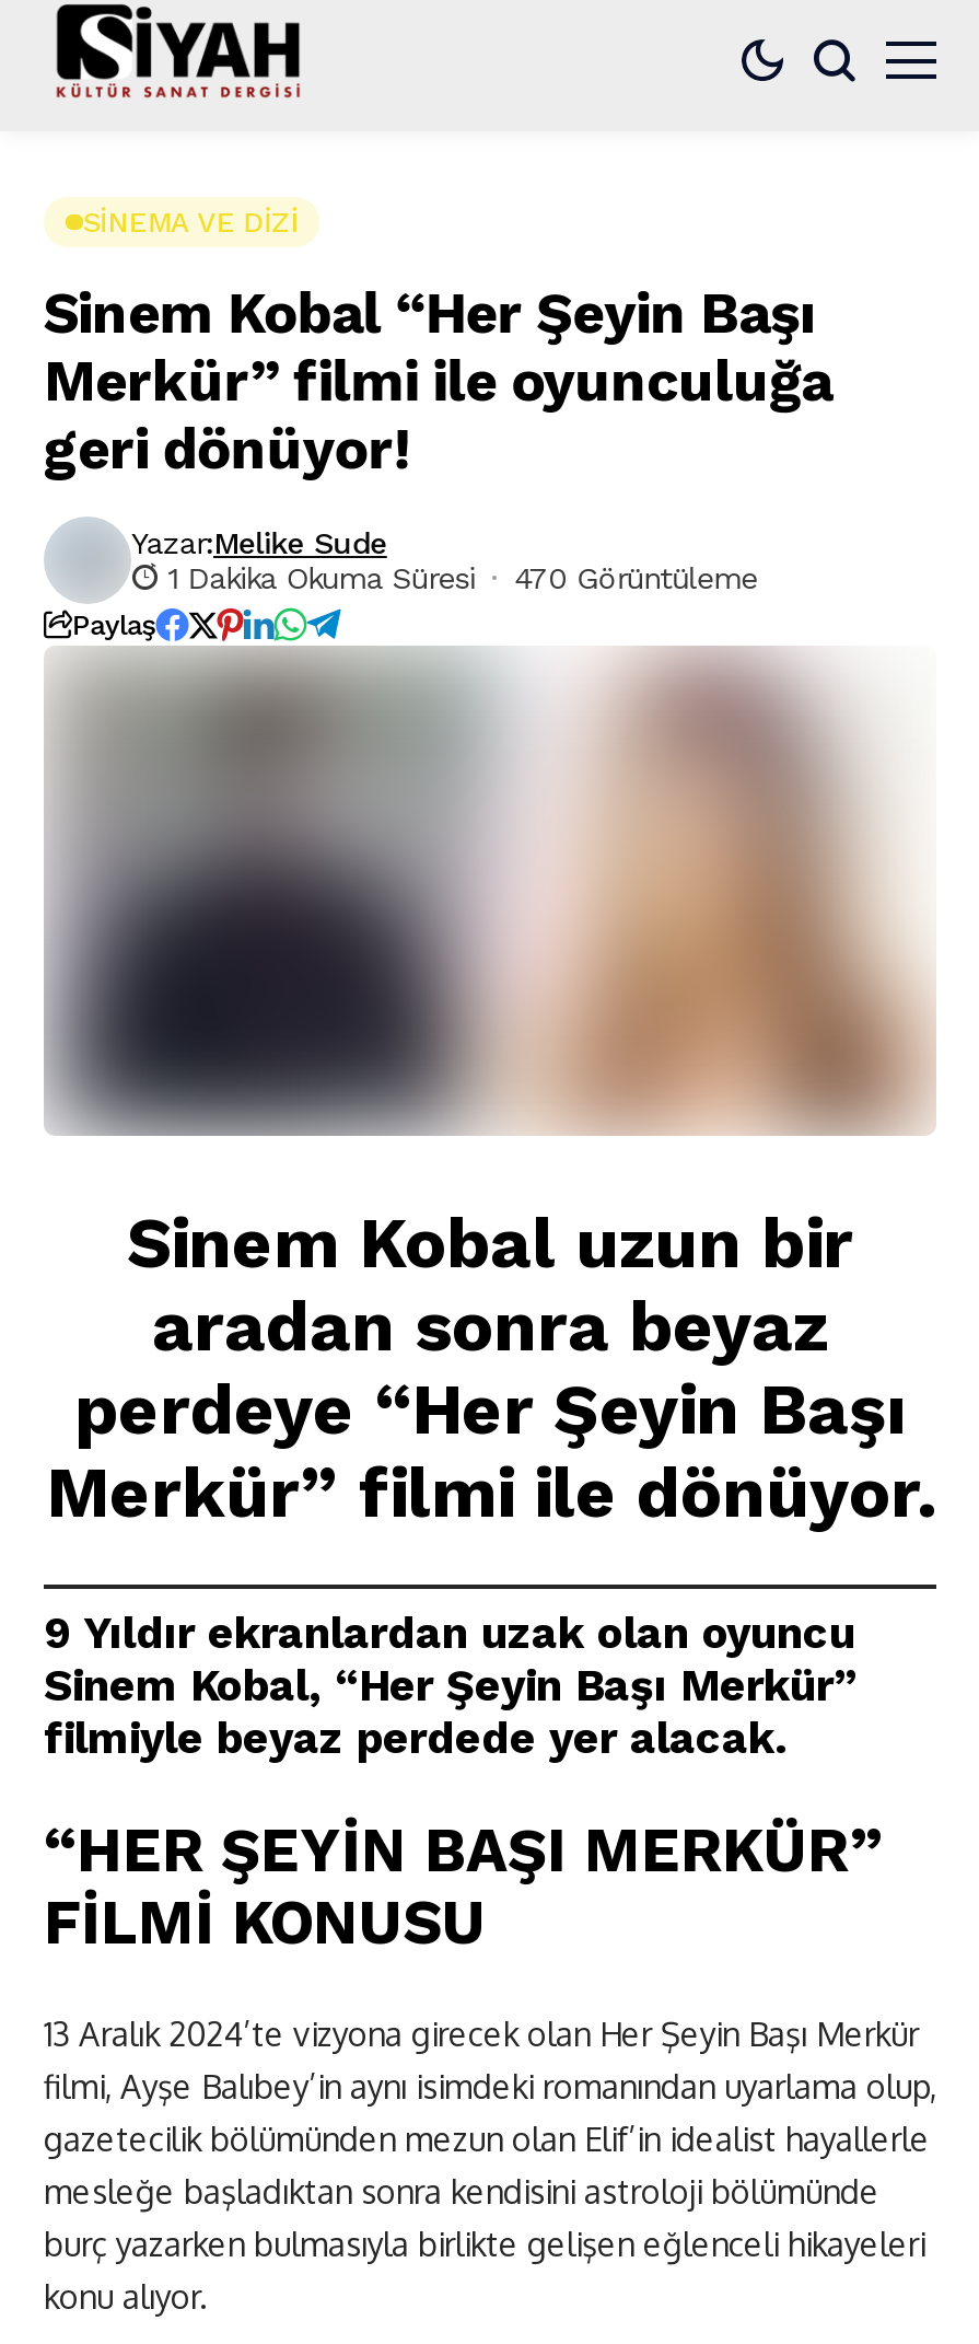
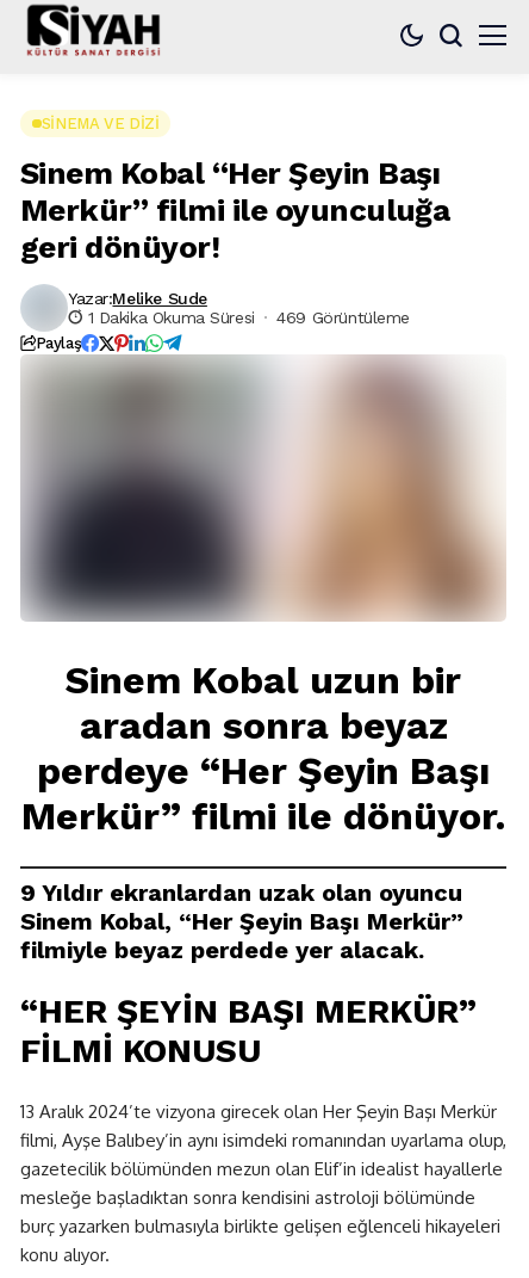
[168,560,757,595] 1 Dakika Okuma Süresi 470 Görüntüleme -> [88,308,410,327] 1 Dakika Okuma Süresi 469 Görüntüleme

